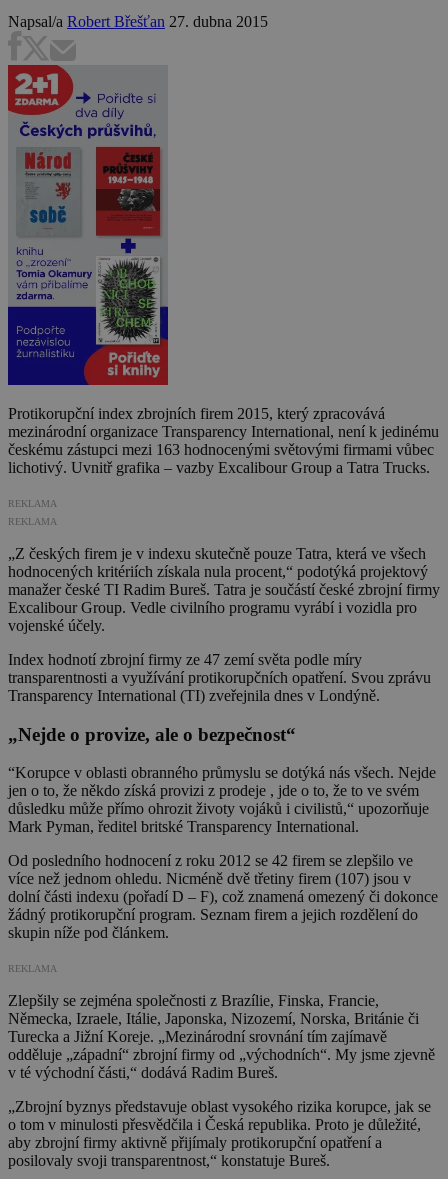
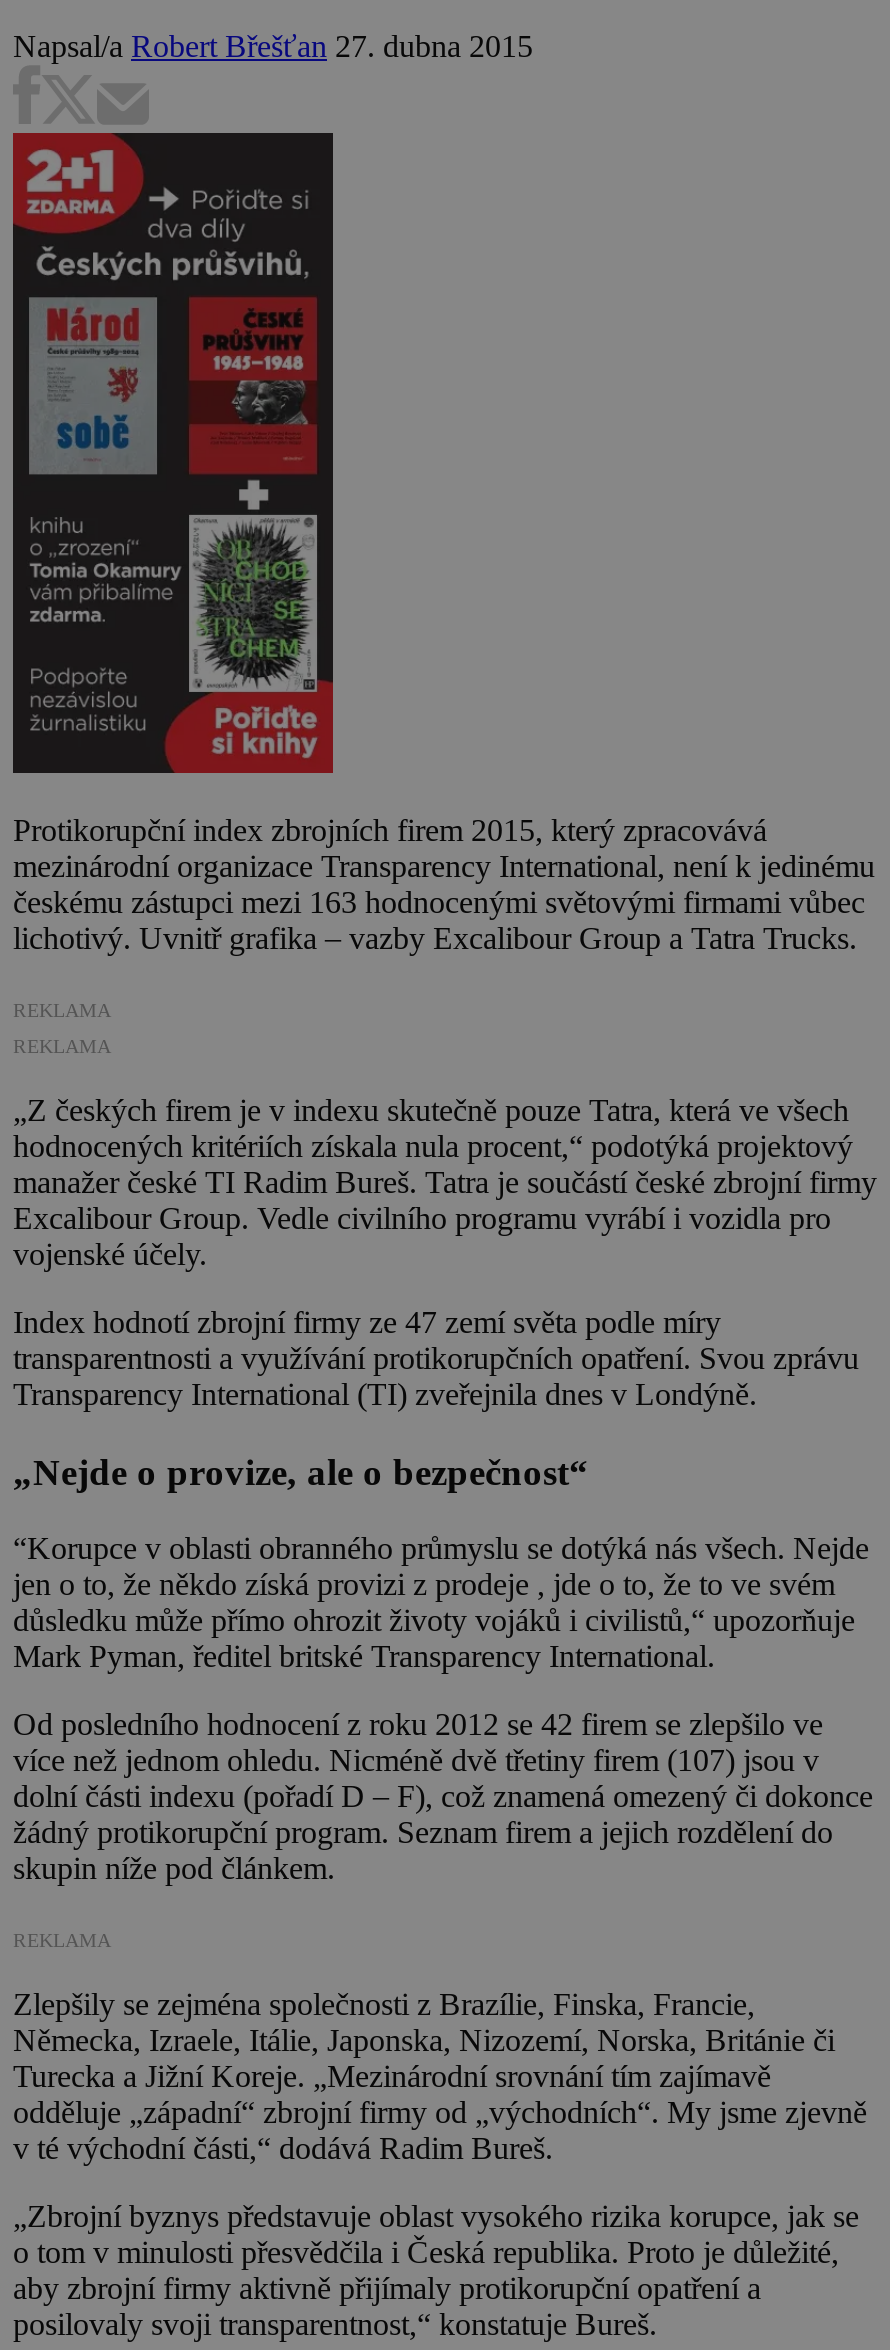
[7,65,169,386] [image] -> [11,131,335,775] [image]

